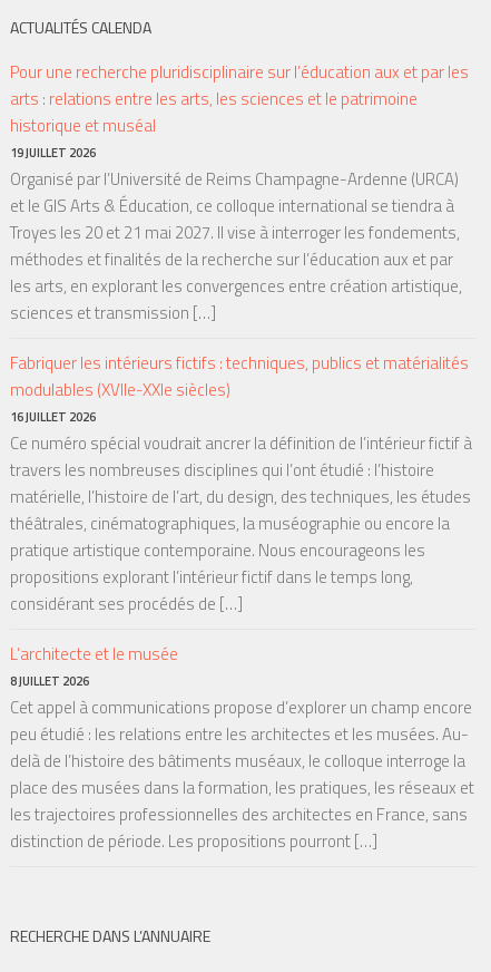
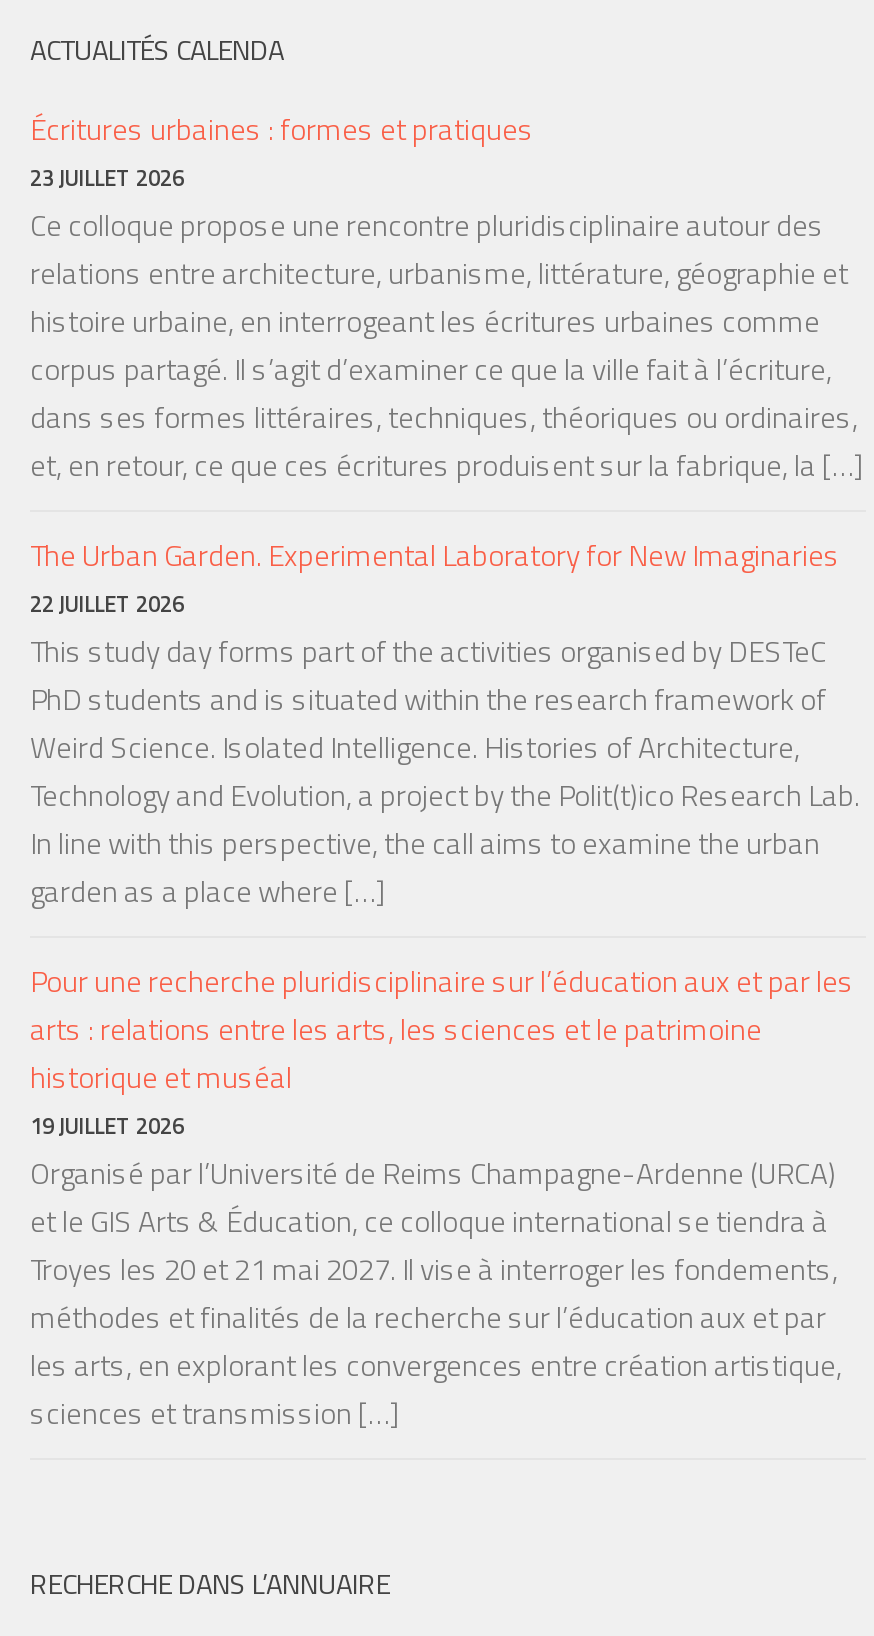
none -> [30,107,864,915] Écritures urbaines : formes et pratiques | 23 JUILLET 2026 | Ce colloque propose une rencontre pluridisciplinaire autour des | relations entre architecture, urbanisme, littérature, géographie et | histoire urbaine, en interrogeant les écritures urbaines comme | corpus partagé. Il s’agit d’examiner ce que la ville fait à l’écriture, | dans ses formes littéraires, techniques, théoriques ou ordinaires, | et, en retour, ce que ces écritures produisent sur la fabrique, la […] | The Urban Garden. Experimental Laboratory for New Imaginaries | 22 JUILLET 2026 | This study day forms part of the activities organised by DESTeC | PhD students and is situated within the research framework of | Weird Science. Isolated Intelligence. Histories of Architecture, | Technology and Evolution, a project by the Polit(t)ico Research Lab. | In line with this perspective, the call aims to examine the urban | garden as a place where […]
moved [10,59,469,326] -> [30,959,854,1437]: Pour une recherche pluridisciplinaire sur l’éducation aux et par les | arts : relations entre les arts, les sciences et le patrimoine | historique et muséal | ... | les arts, en explorant les convergences entre création artistique, | sciences et transmission […]
[10,350,474,854] Fabriquer les intérieurs fictifs : techniques, publics et matérialités | modulables (XVIIe-XXIe siècles) | 16 JUILLET 2026 | Ce numéro spécial voudrait ancrer la définition de l’intérieur fictif à | travers les nombreuses disciplines qui l’ont étudié : l’histoire | matérielle, l’histoire de l’art, du design, des techniques, les études | théâtrales, cinématographiques, la muséographie ou encore la | pratique artistique contemporaine. Nous encourageons les | propositions explorant l’intérieur fictif dans le temps long, | considérant ses procédés de […] | L’architecte et le musée | 8 JUILLET 2026 | Cet appel à communications propose d’explorer un champ encore | peu étudié : les relations entre les architectes et les musées. Au- | delà de l’histoire des bâtiments muséaux, le colloque interroge la | place des musées dans la formation, les pratiques, les réseaux et | les trajectoires professionnelles des architectes en France, sans | distinction de période. Les propositions pourront […] -> none

